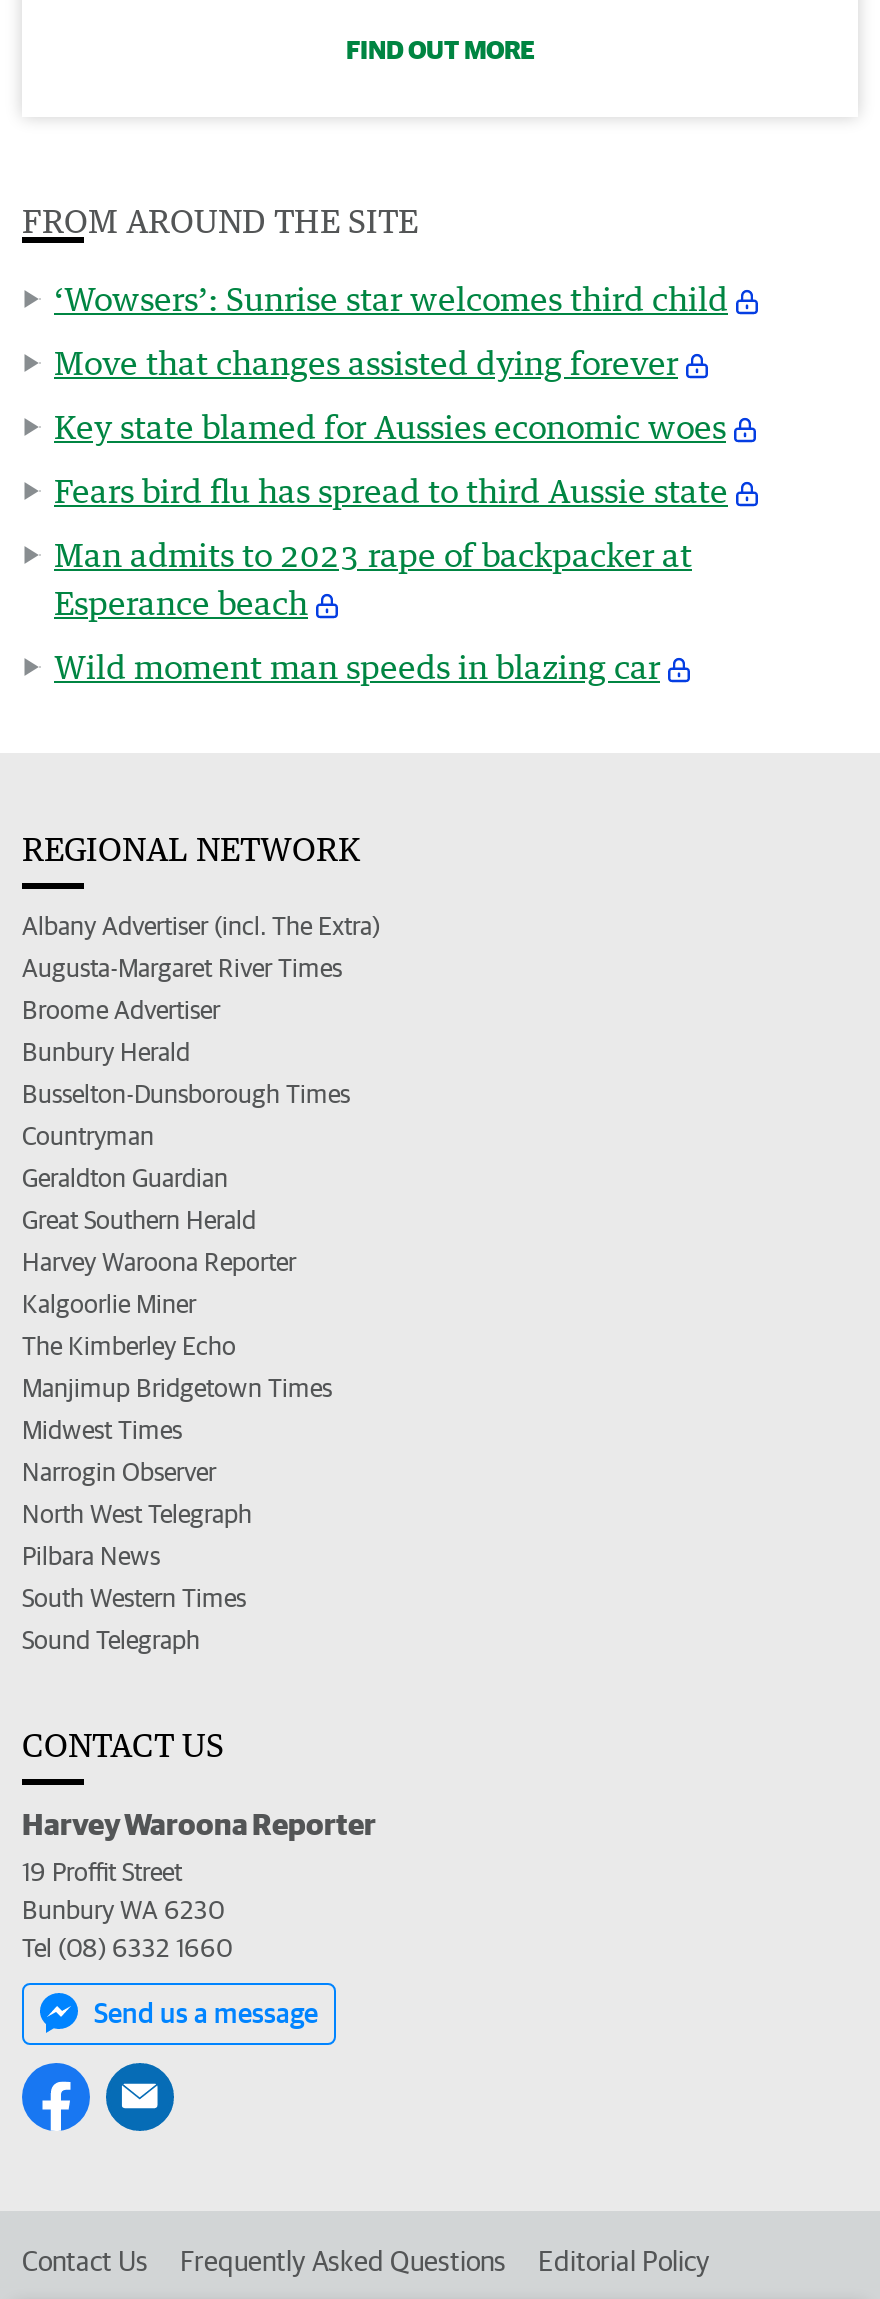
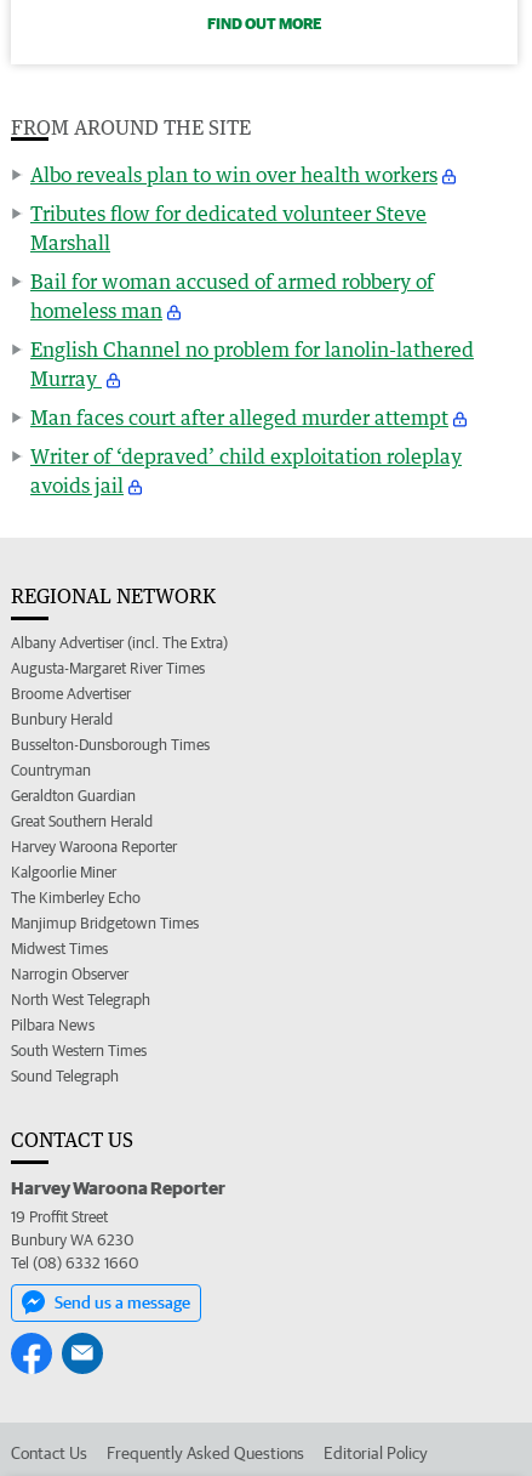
[54,278,728,318] ‘Wowsers’: Sunrise star welcomes third child -> [30,162,437,186] Albo reveals plan to win over health workers
[54,342,678,382] Move that changes assisted dying forever -> [30,201,427,254] Tributes flow for dedicated volunteer Steve | Marshall
[54,406,726,446] Key state blamed for Aussies economic woes -> [30,269,434,322] Bail for woman accused of armed robbery of | homeless man
[54,470,728,510] Fears bird flu has spread to third Aussie state -> [30,337,474,390] English Channel no problem for lanolin-lathered | Murray
[54,534,692,622] Man admits to 2023 rape of backpacker at | Esperance beach -> [30,405,448,429] Man faces court after alleged murder attempt
[54,646,660,686] Wild moment man speeds in blazing car -> [30,444,462,497] Writer of ‘depraved’ child exploitation roleplay | avoids jail

